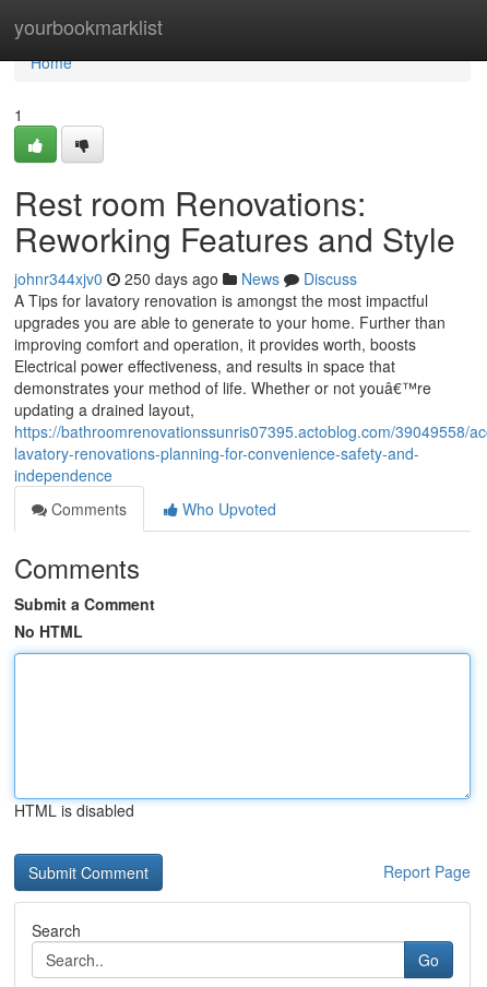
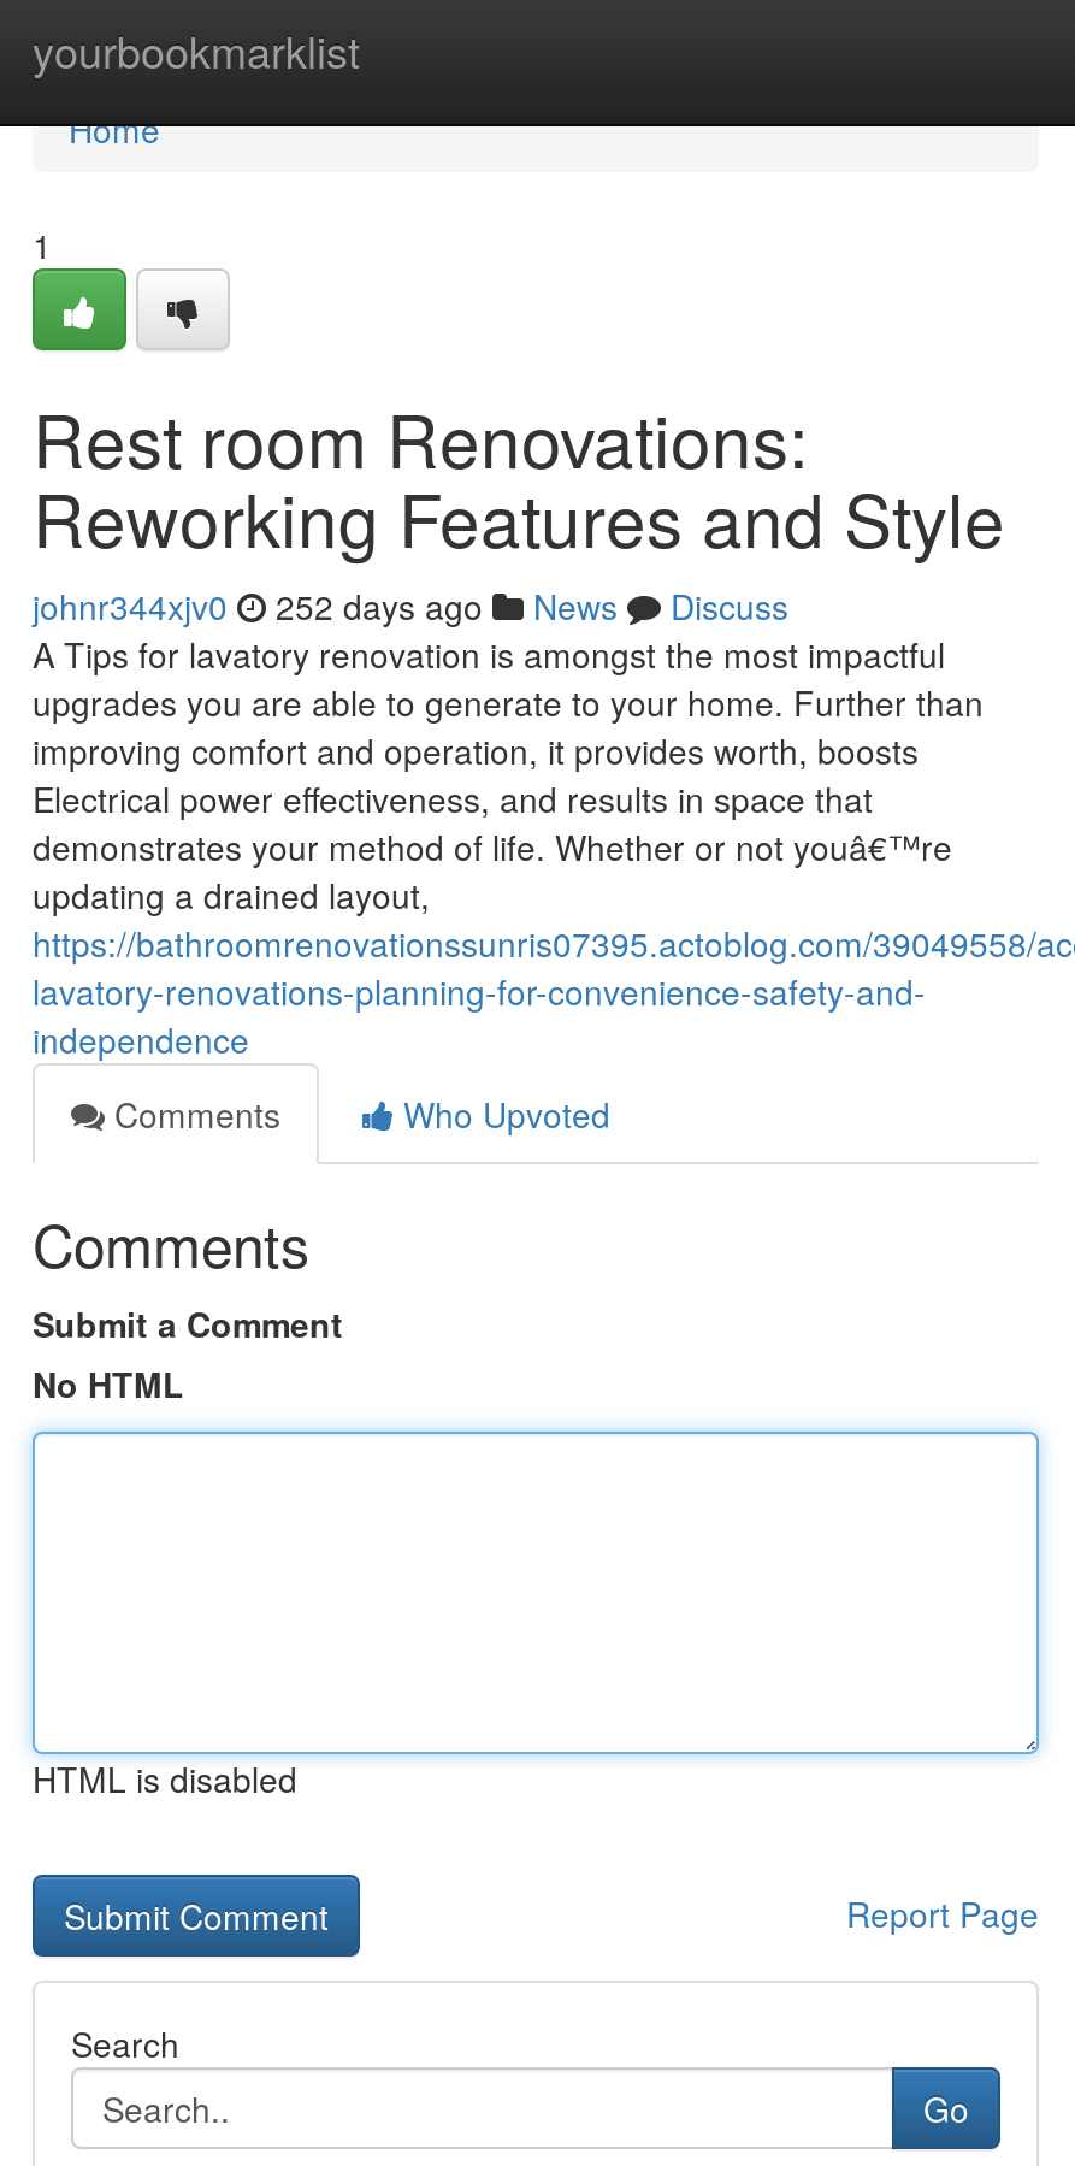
[14,267,357,289] johnr344xjv0 250 days ago News Discuss -> [33,582,788,630] johnr344xjv0 252 days ago News Discuss

